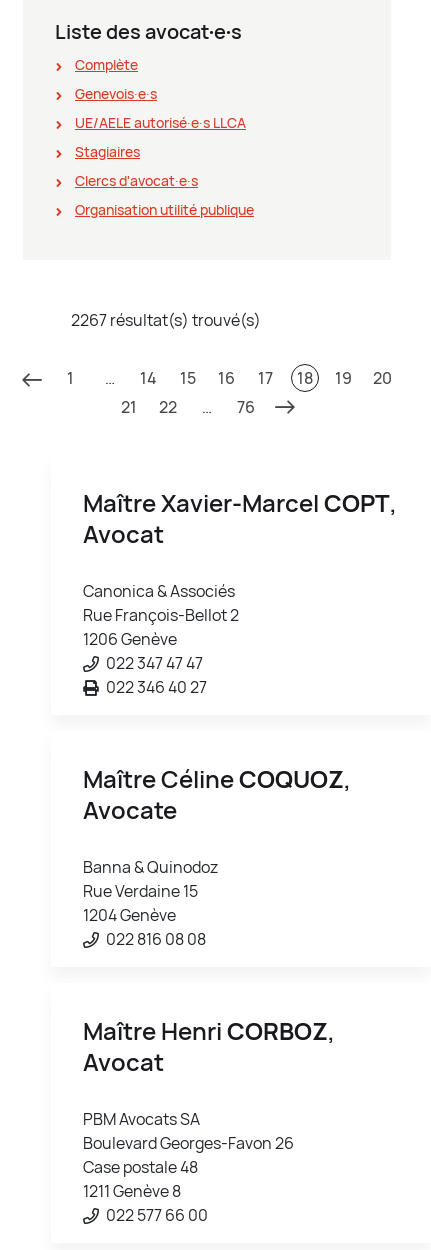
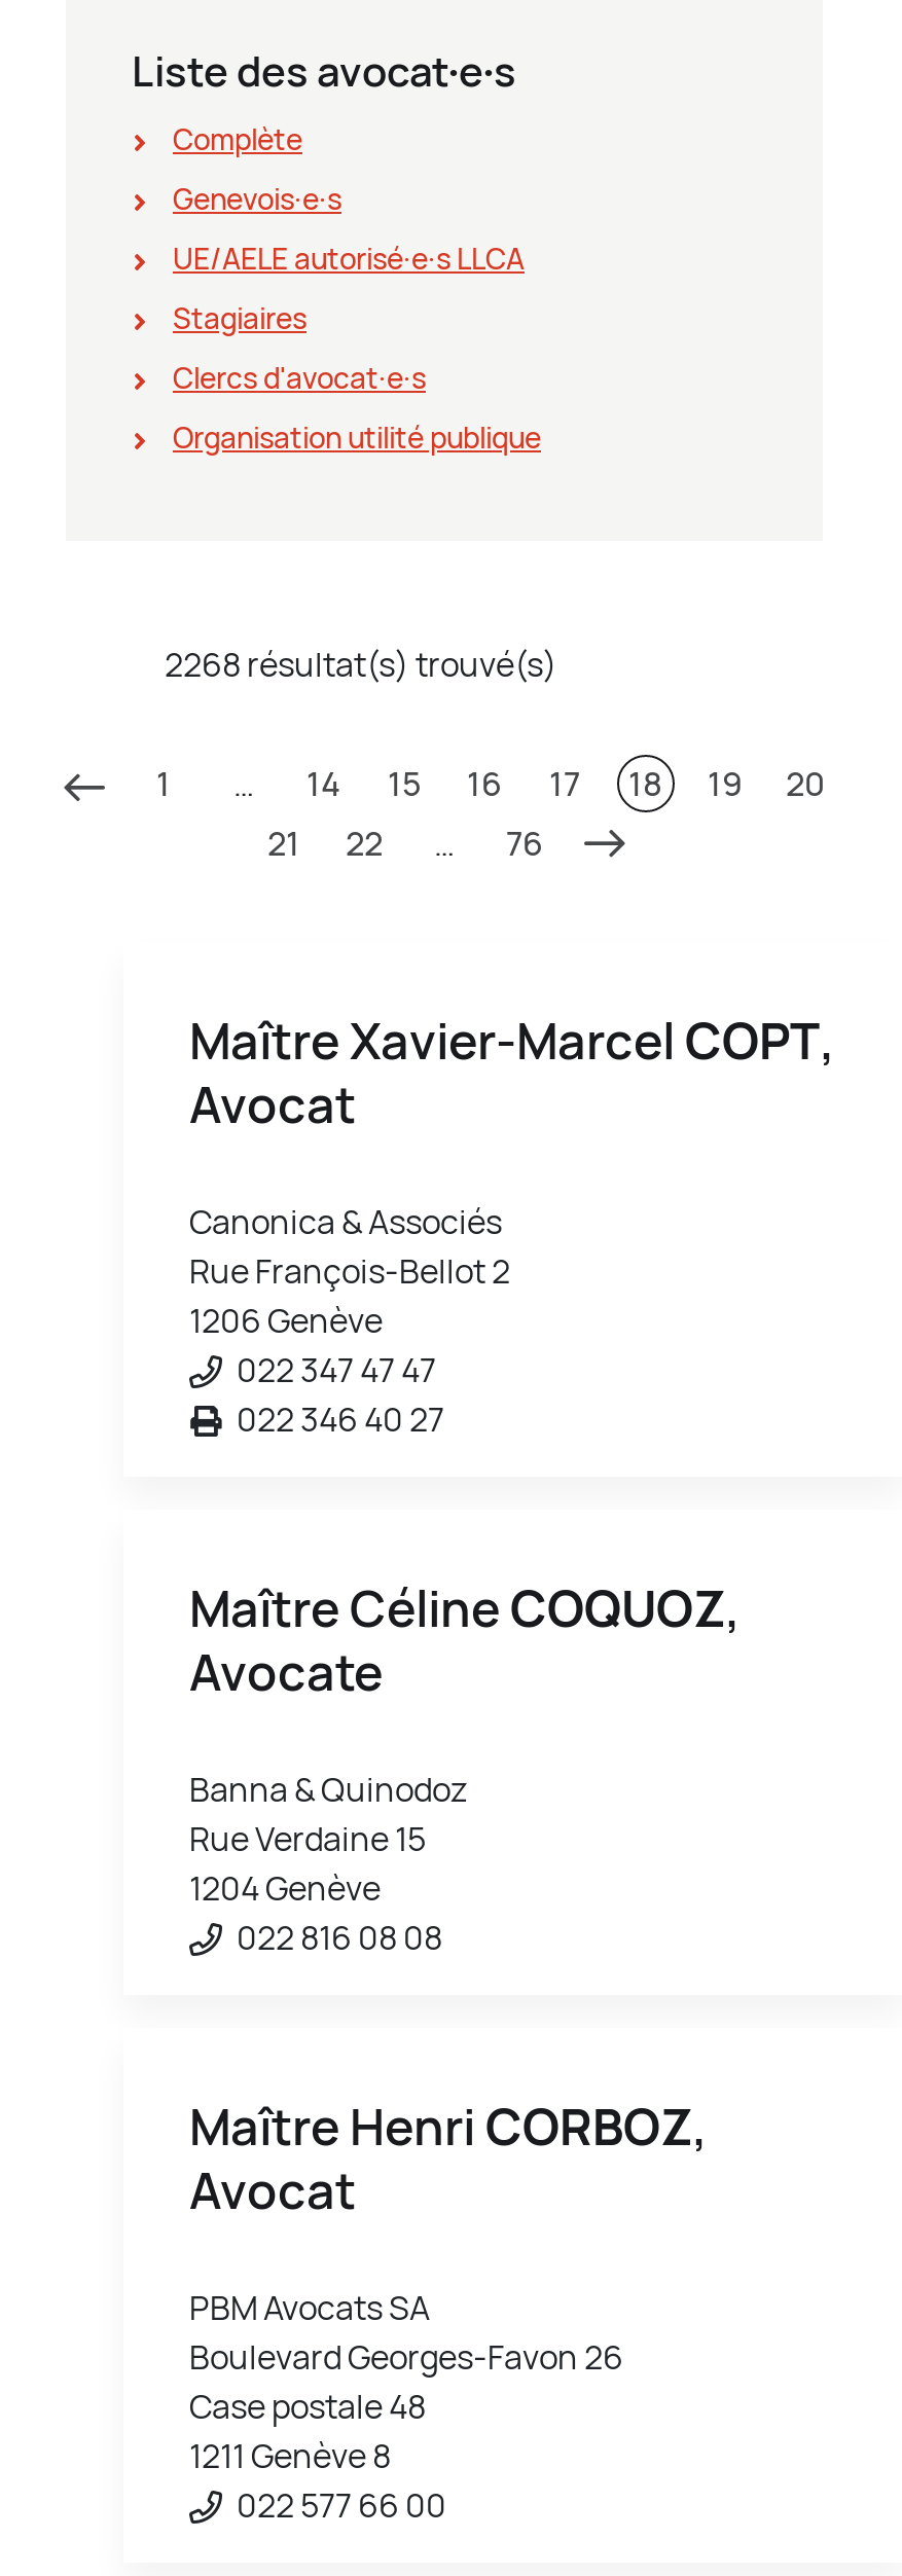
[71,309,261,331] 2267 résultat(s) trouvé(s) -> [165,641,557,687] 2268 résultat(s) trouvé(s)

